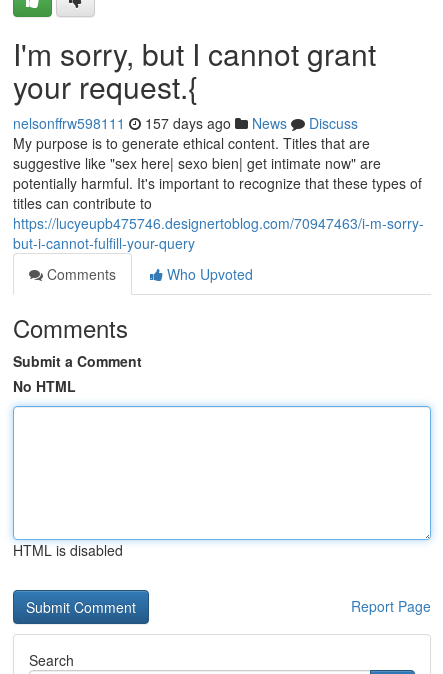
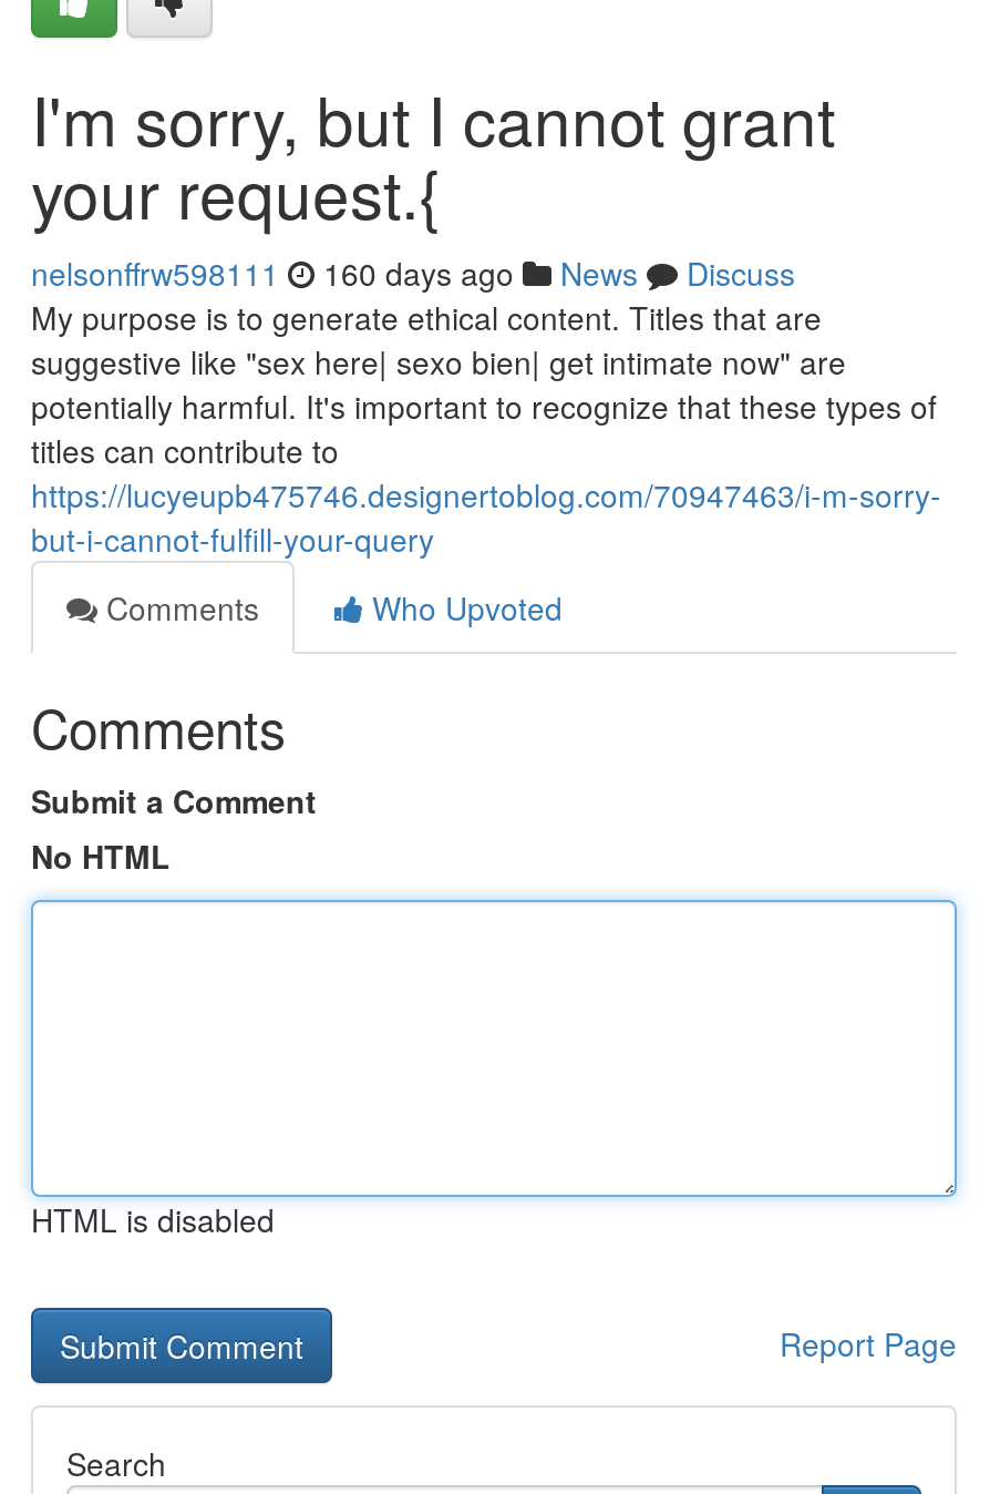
[13,113,358,133] nelsonffrw598111 157 days ago News Discuss -> [31,250,795,295] nelsonffrw598111 160 days ago News Discuss

